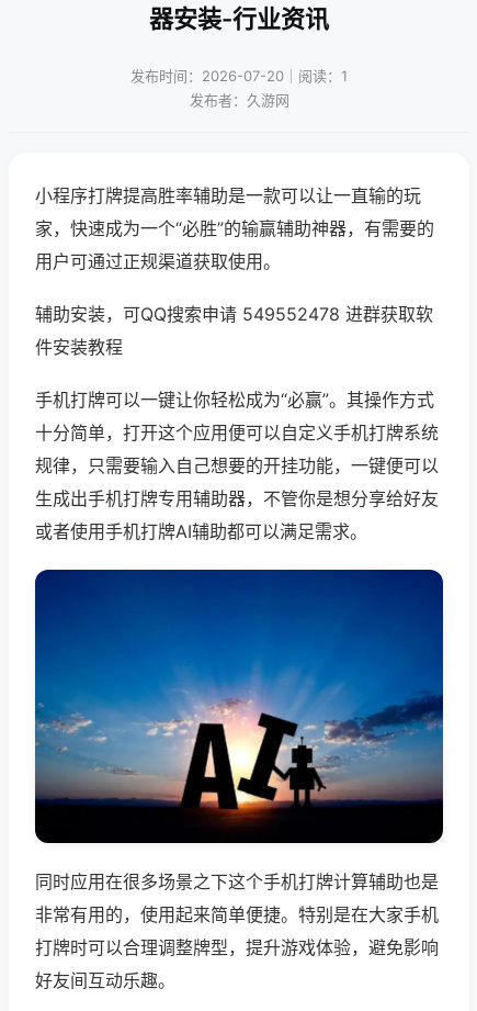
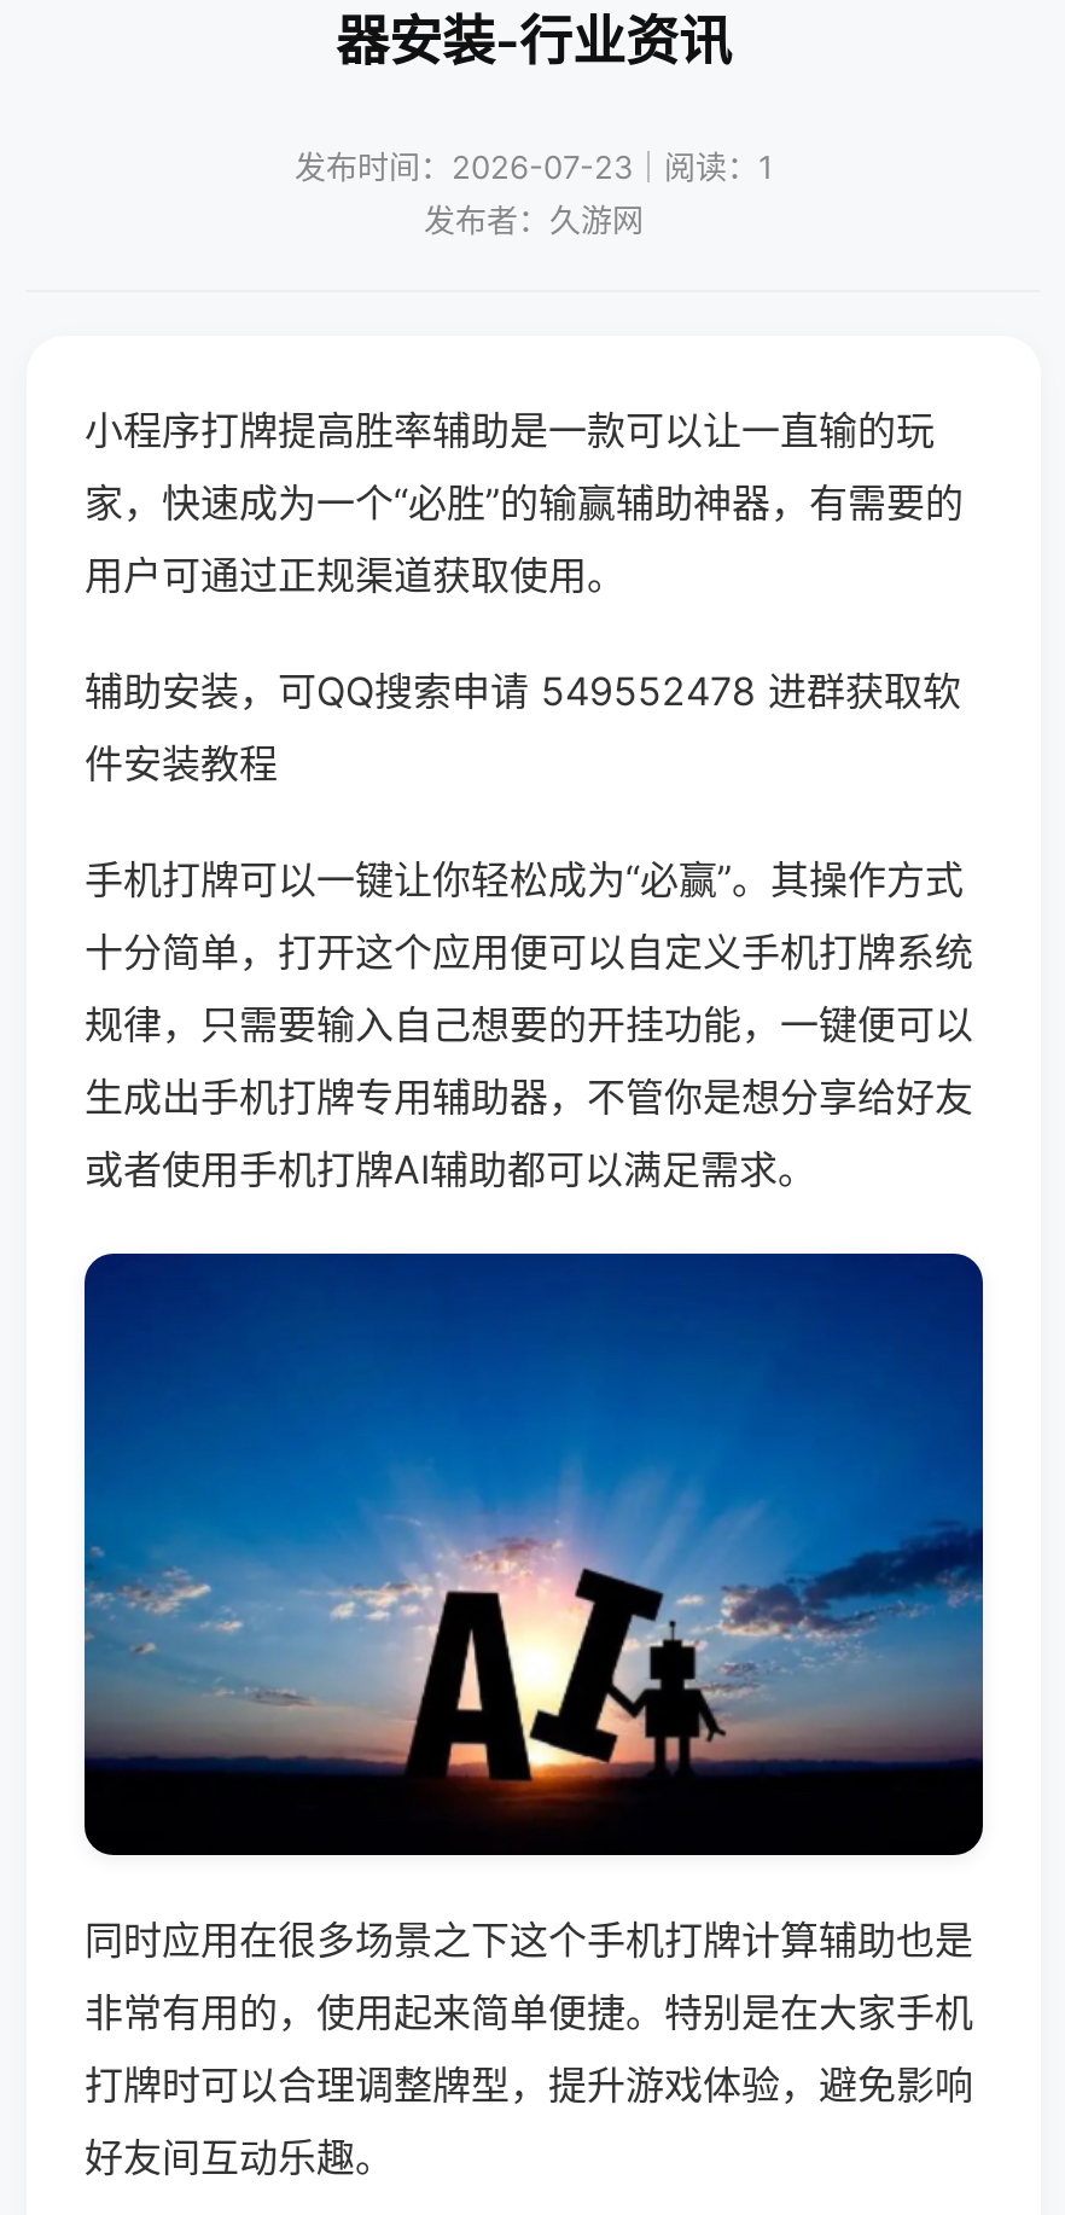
[130,67,348,85] 发布时间：2026-07-20｜阅读：1 -> [295,147,773,186] 发布时间：2026-07-23｜阅读：1

